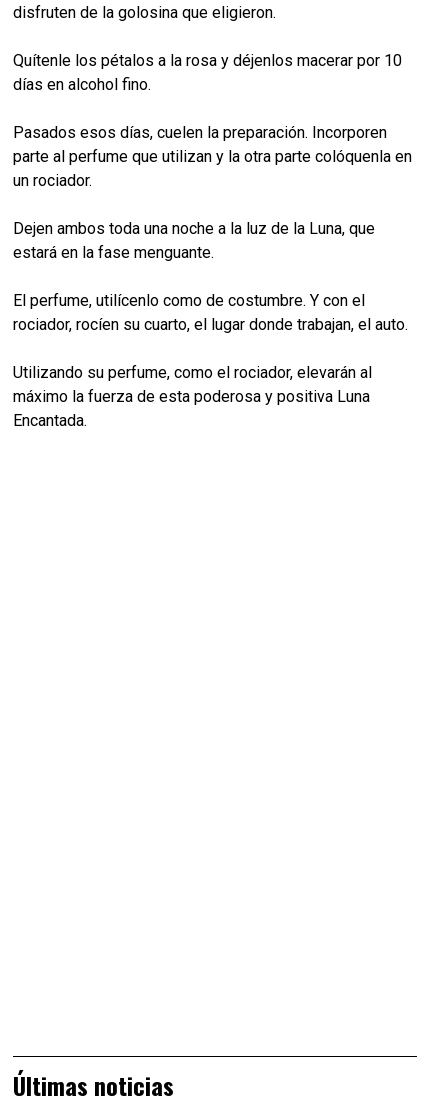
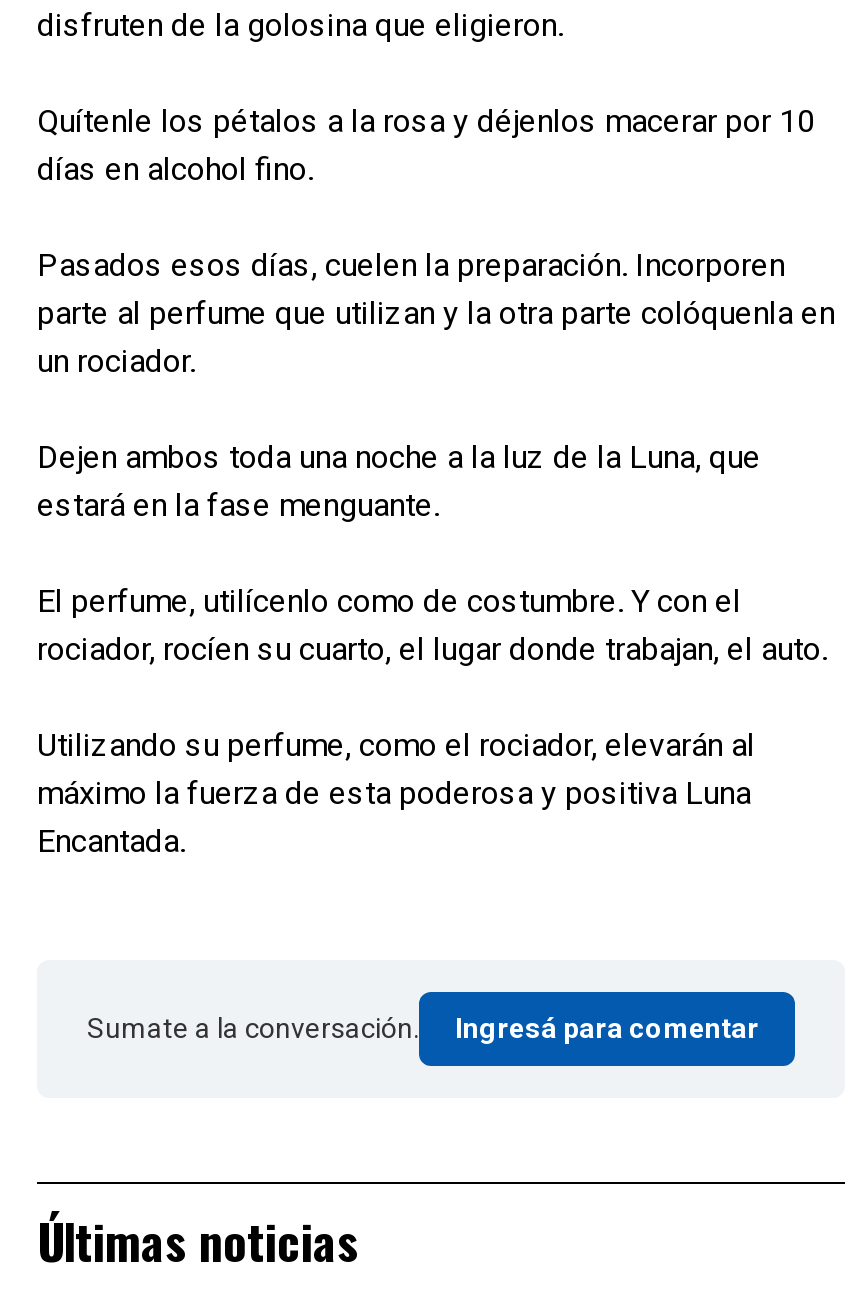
none -> [87,1013,759,1045] Sumate a la conversación. | Ingresá para comentar

